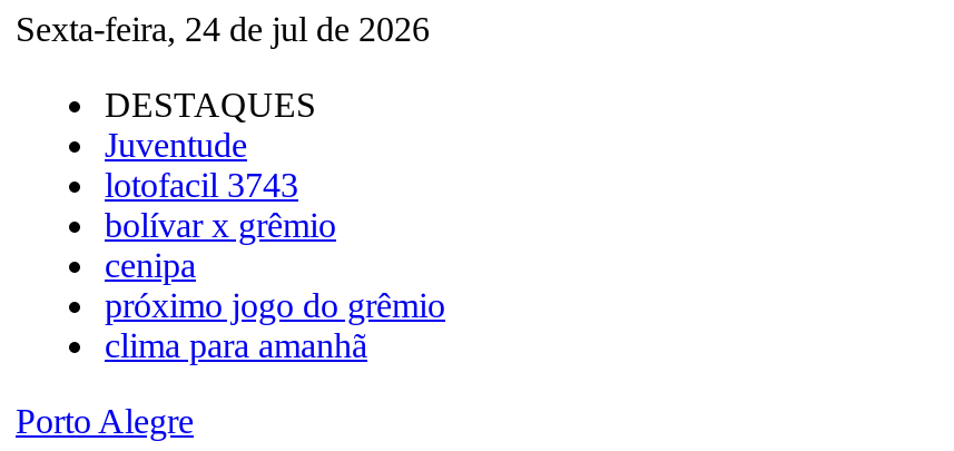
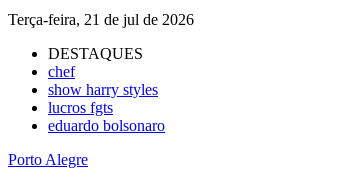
[16,10,430,48] Sexta-feira, 24 de jul de 2026 -> [8,11,194,28] Terça-feira, 21 de jul de 2026
[105,126,445,364] Juventude | lotofacil 3743 | bolívar x grêmio | cenipa | próximo jogo do grêmio | clima para amanhã -> [48,63,165,134] chef | show harry styles | lucros fgts | eduardo bolsonaro

